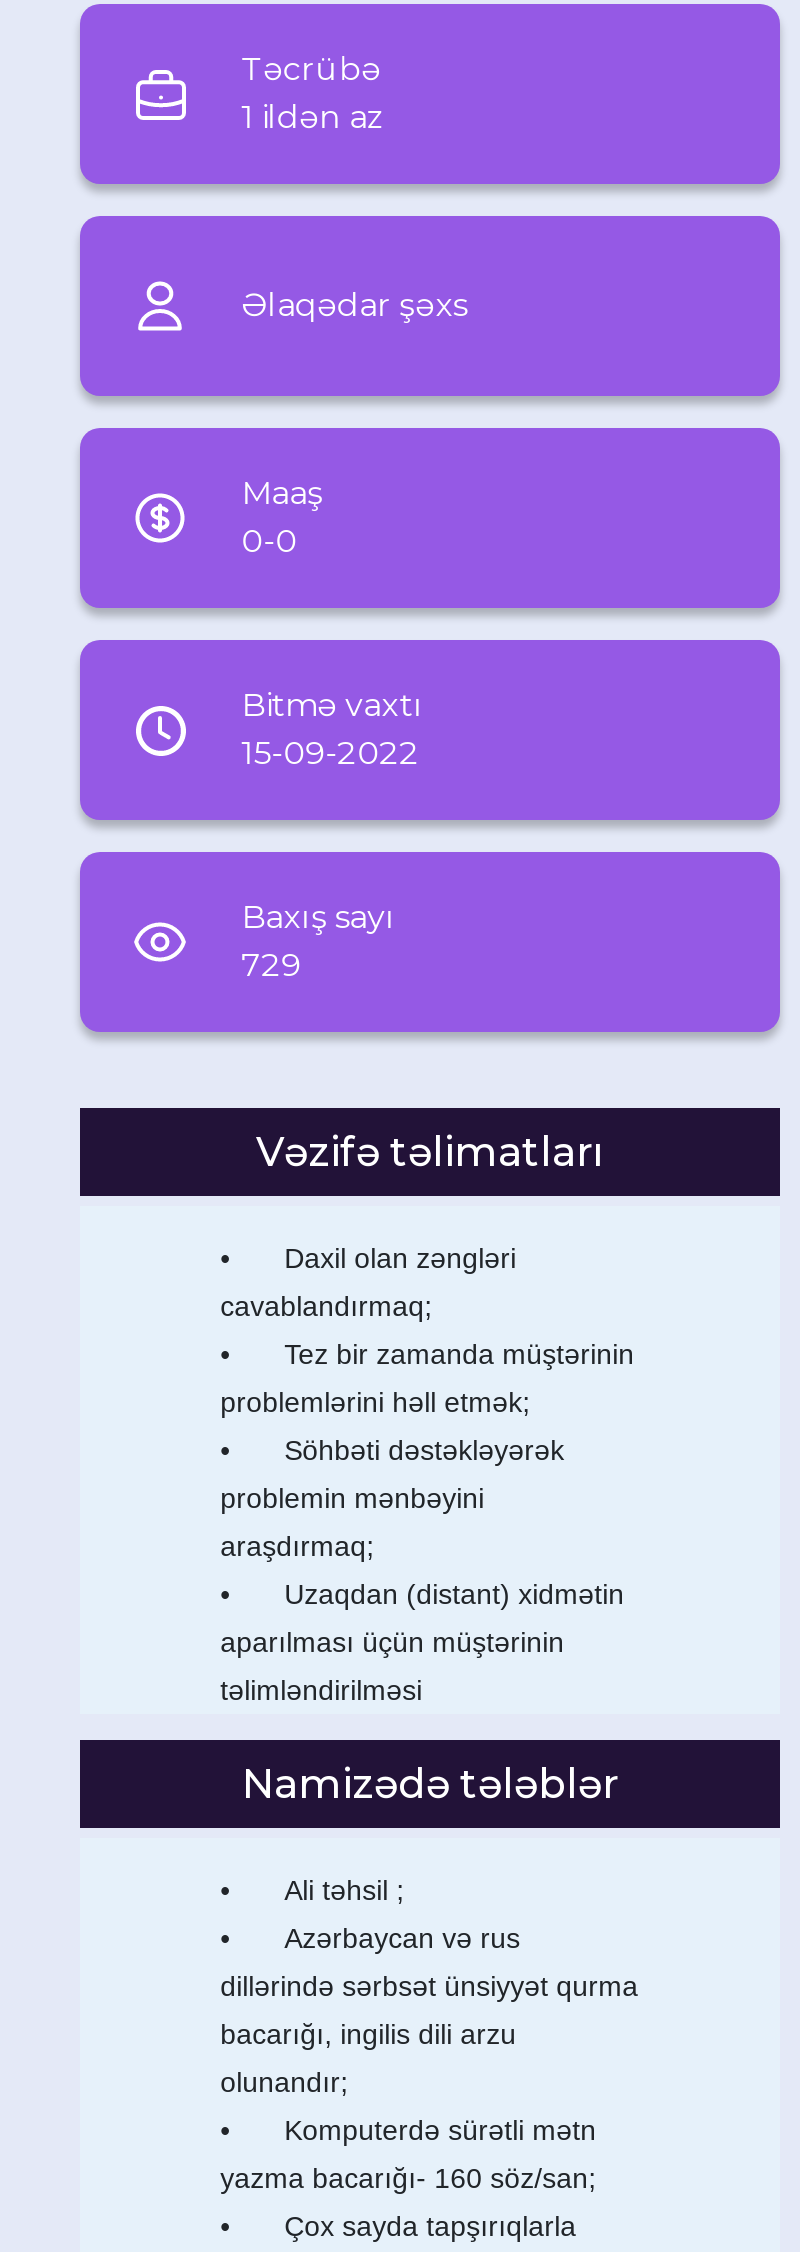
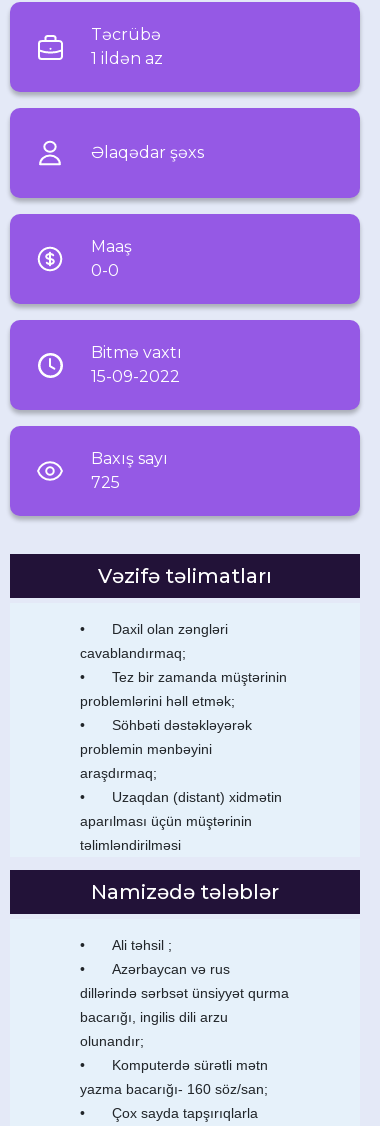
[241,946,301,984] 729 -> [91,473,120,492] 725

